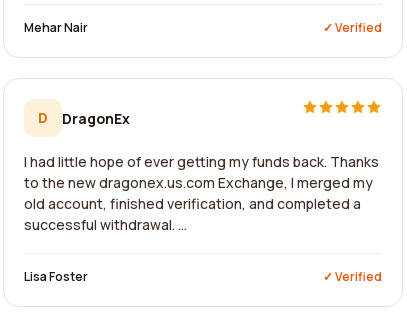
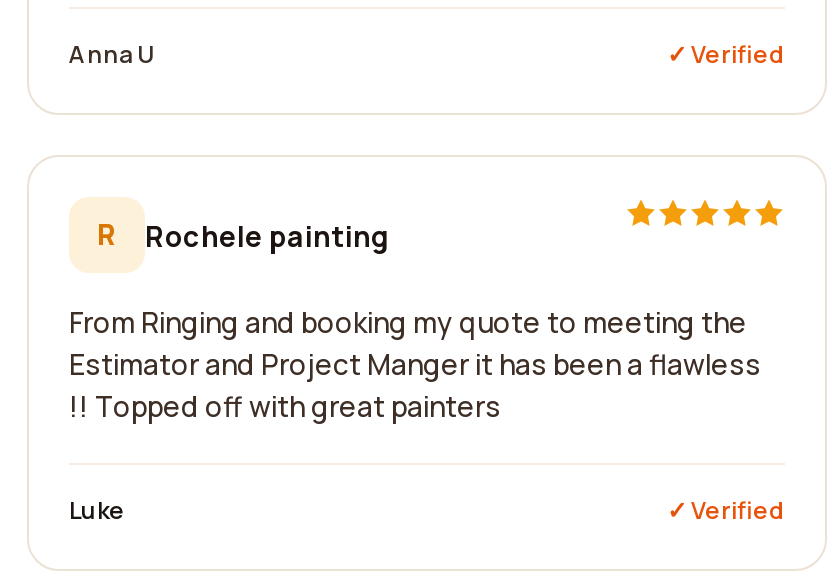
[24,19,88,36] Mehar Nair -> [69,37,155,71] Anna U
[38,108,130,127] D | DragonEx -> [97,215,389,254] R | Rochele painting
[24,152,379,234] I had little hope of ever getting my funds back. Thanks | to the new dragonex.us.com Exchange, I merged my | old account, finished verification, and completed a | successful withdrawal. ... -> [69,303,761,425] From Ringing and booking my quote to meeting the | Estimator and Project Manger it has been a flawless | !! Topped off with great painters
[24,268,88,285] Lisa Foster -> [69,493,125,527] Luke

